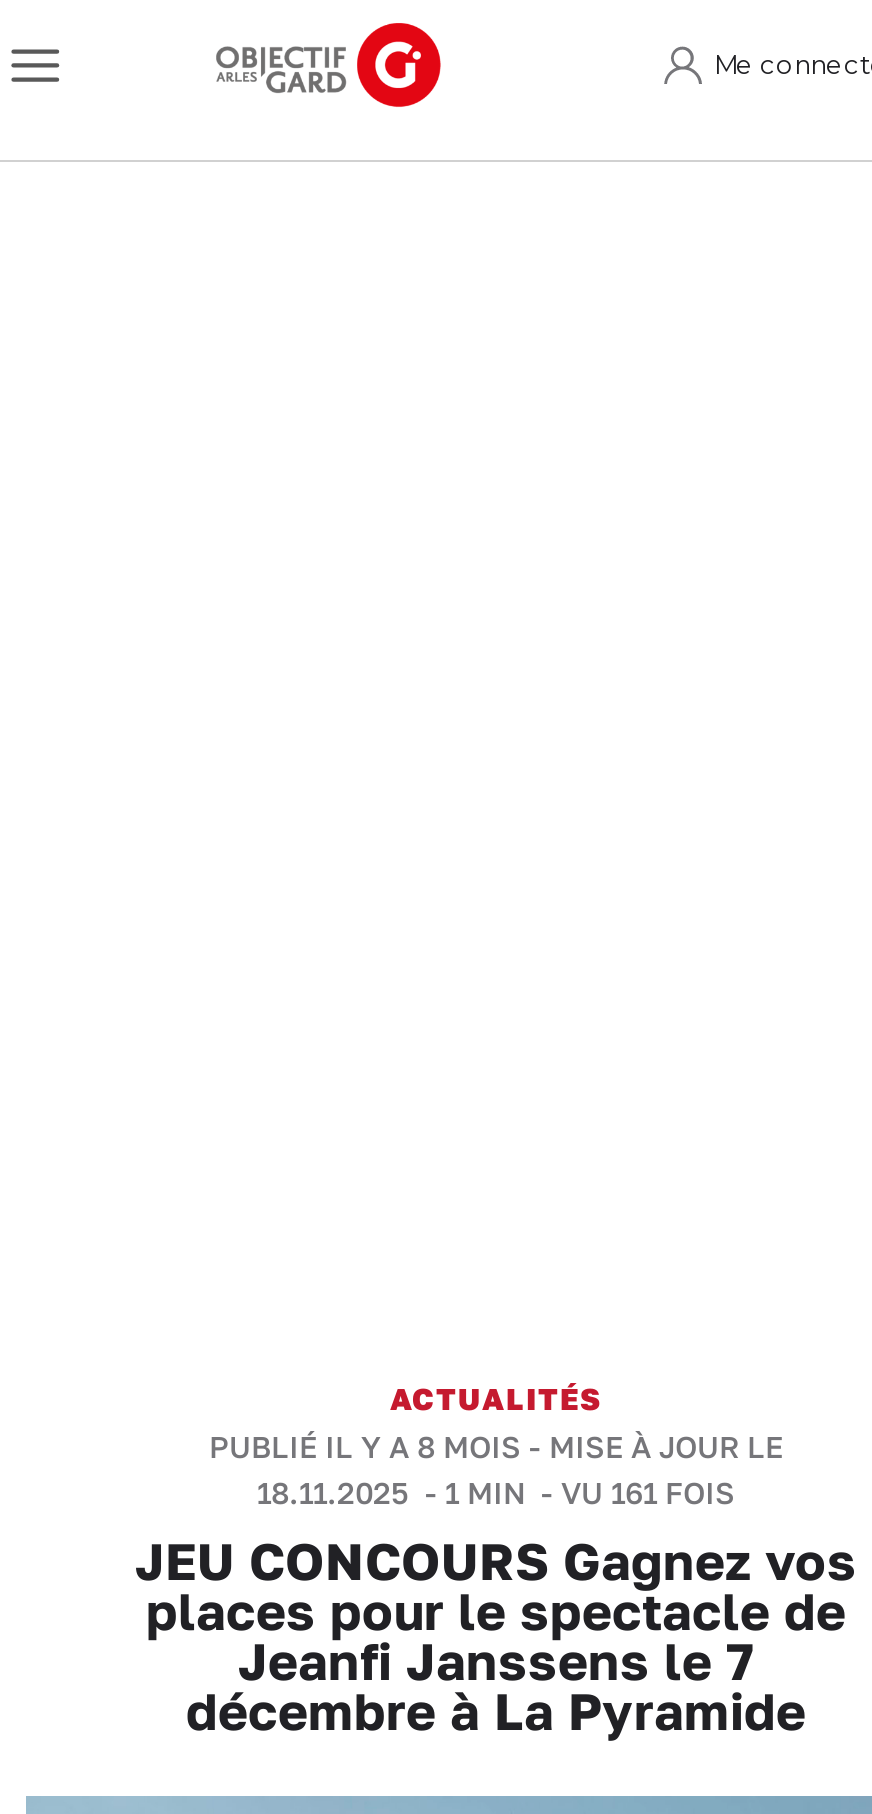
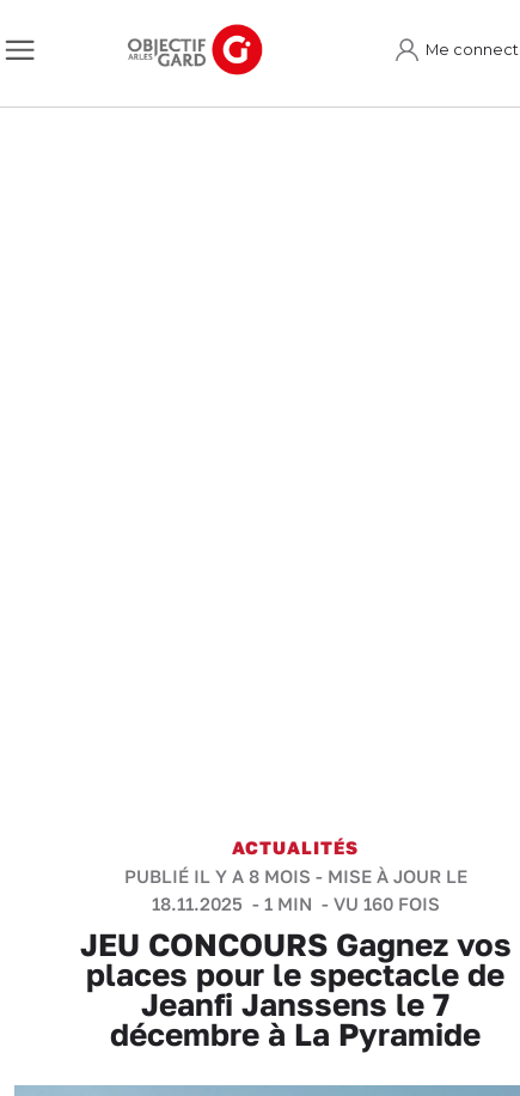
[257,1474,735,1510] 18.11.2025 - 1 MIN - VU 161 FOIS -> [151,893,439,914] 18.11.2025 - 1 MIN - VU 160 FOIS

